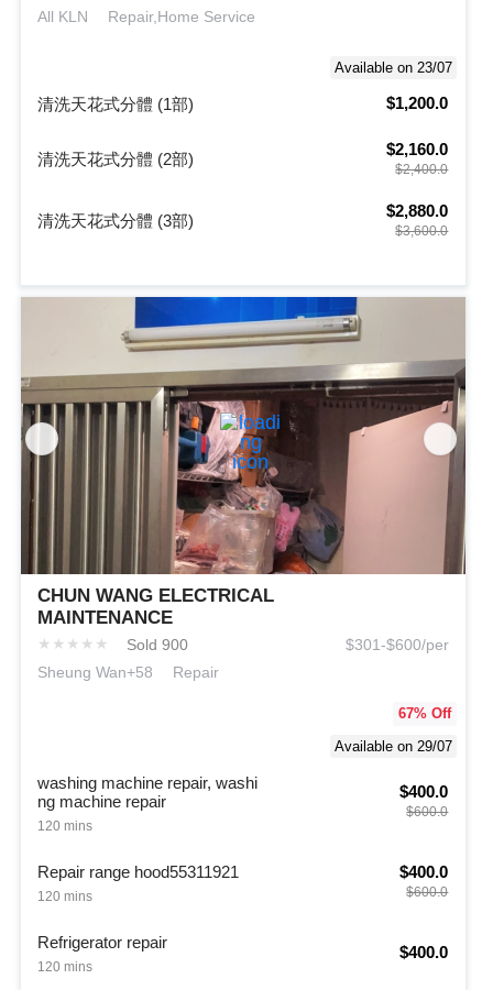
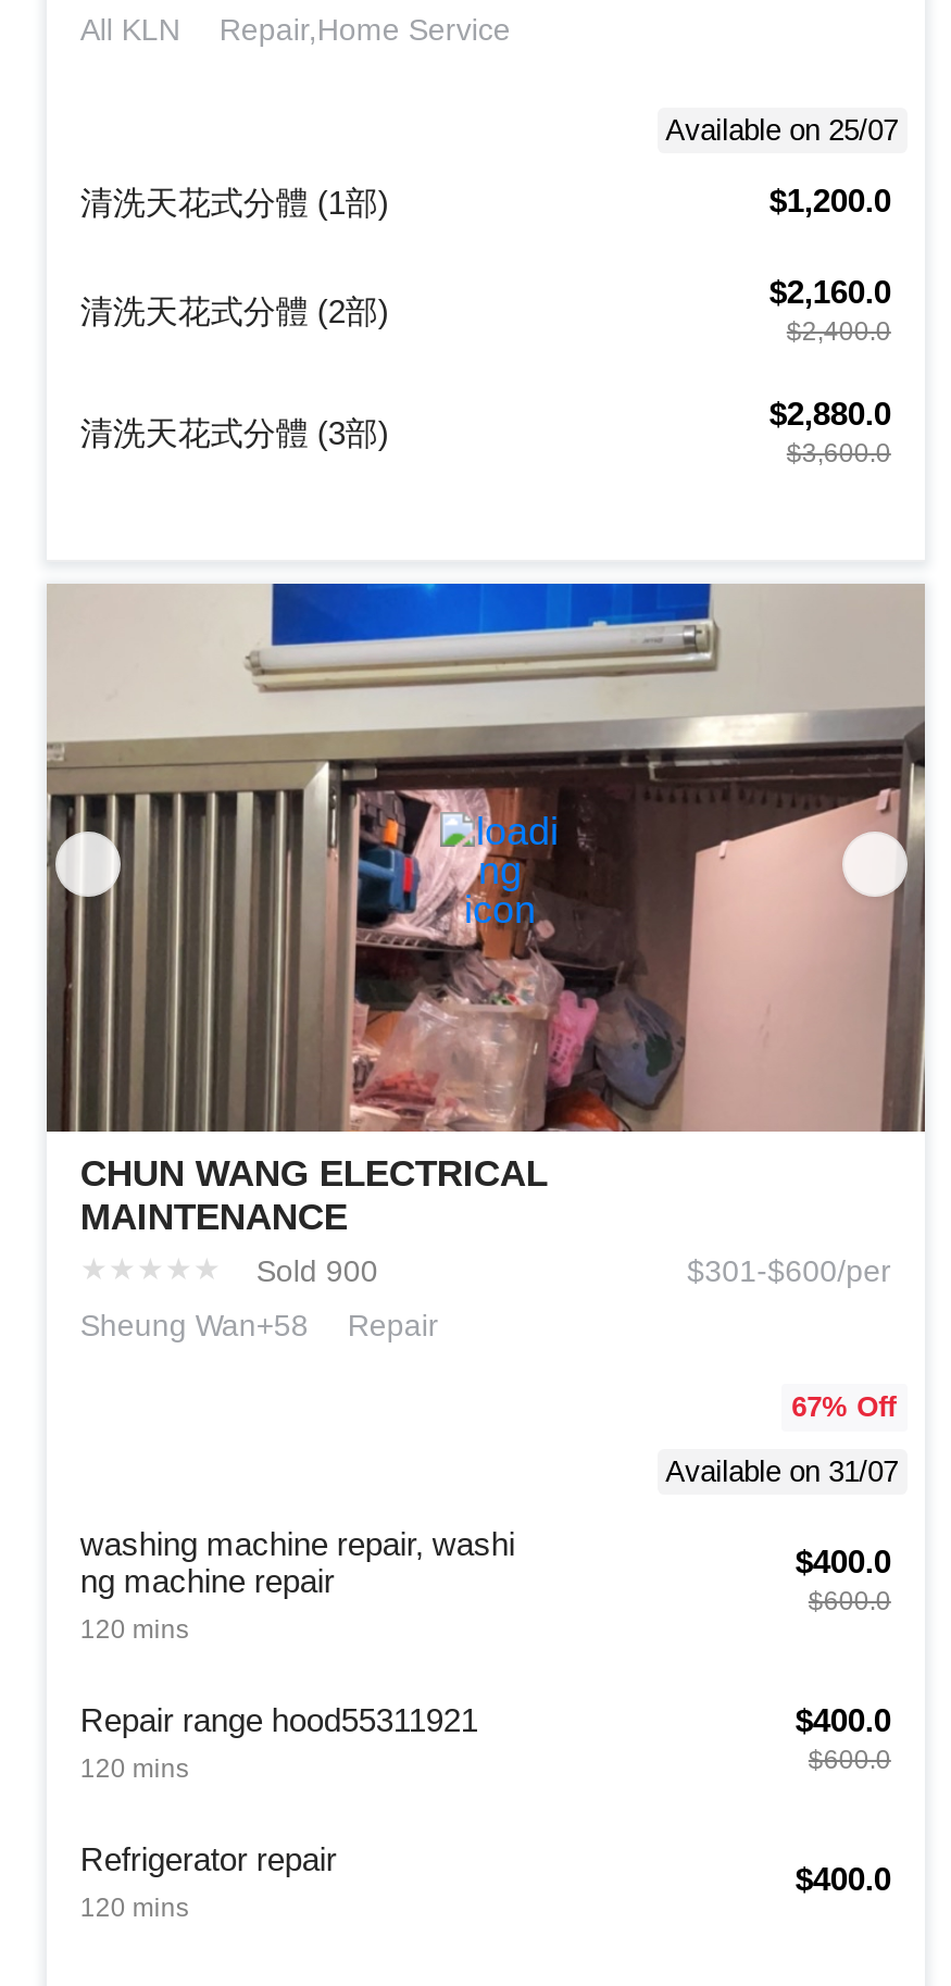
[334,59,452,76] Available on 23/07 -> [665,114,898,147] Available on 25/07
[334,738,452,755] Available on 29/07 -> [665,1456,898,1488] Available on 31/07

